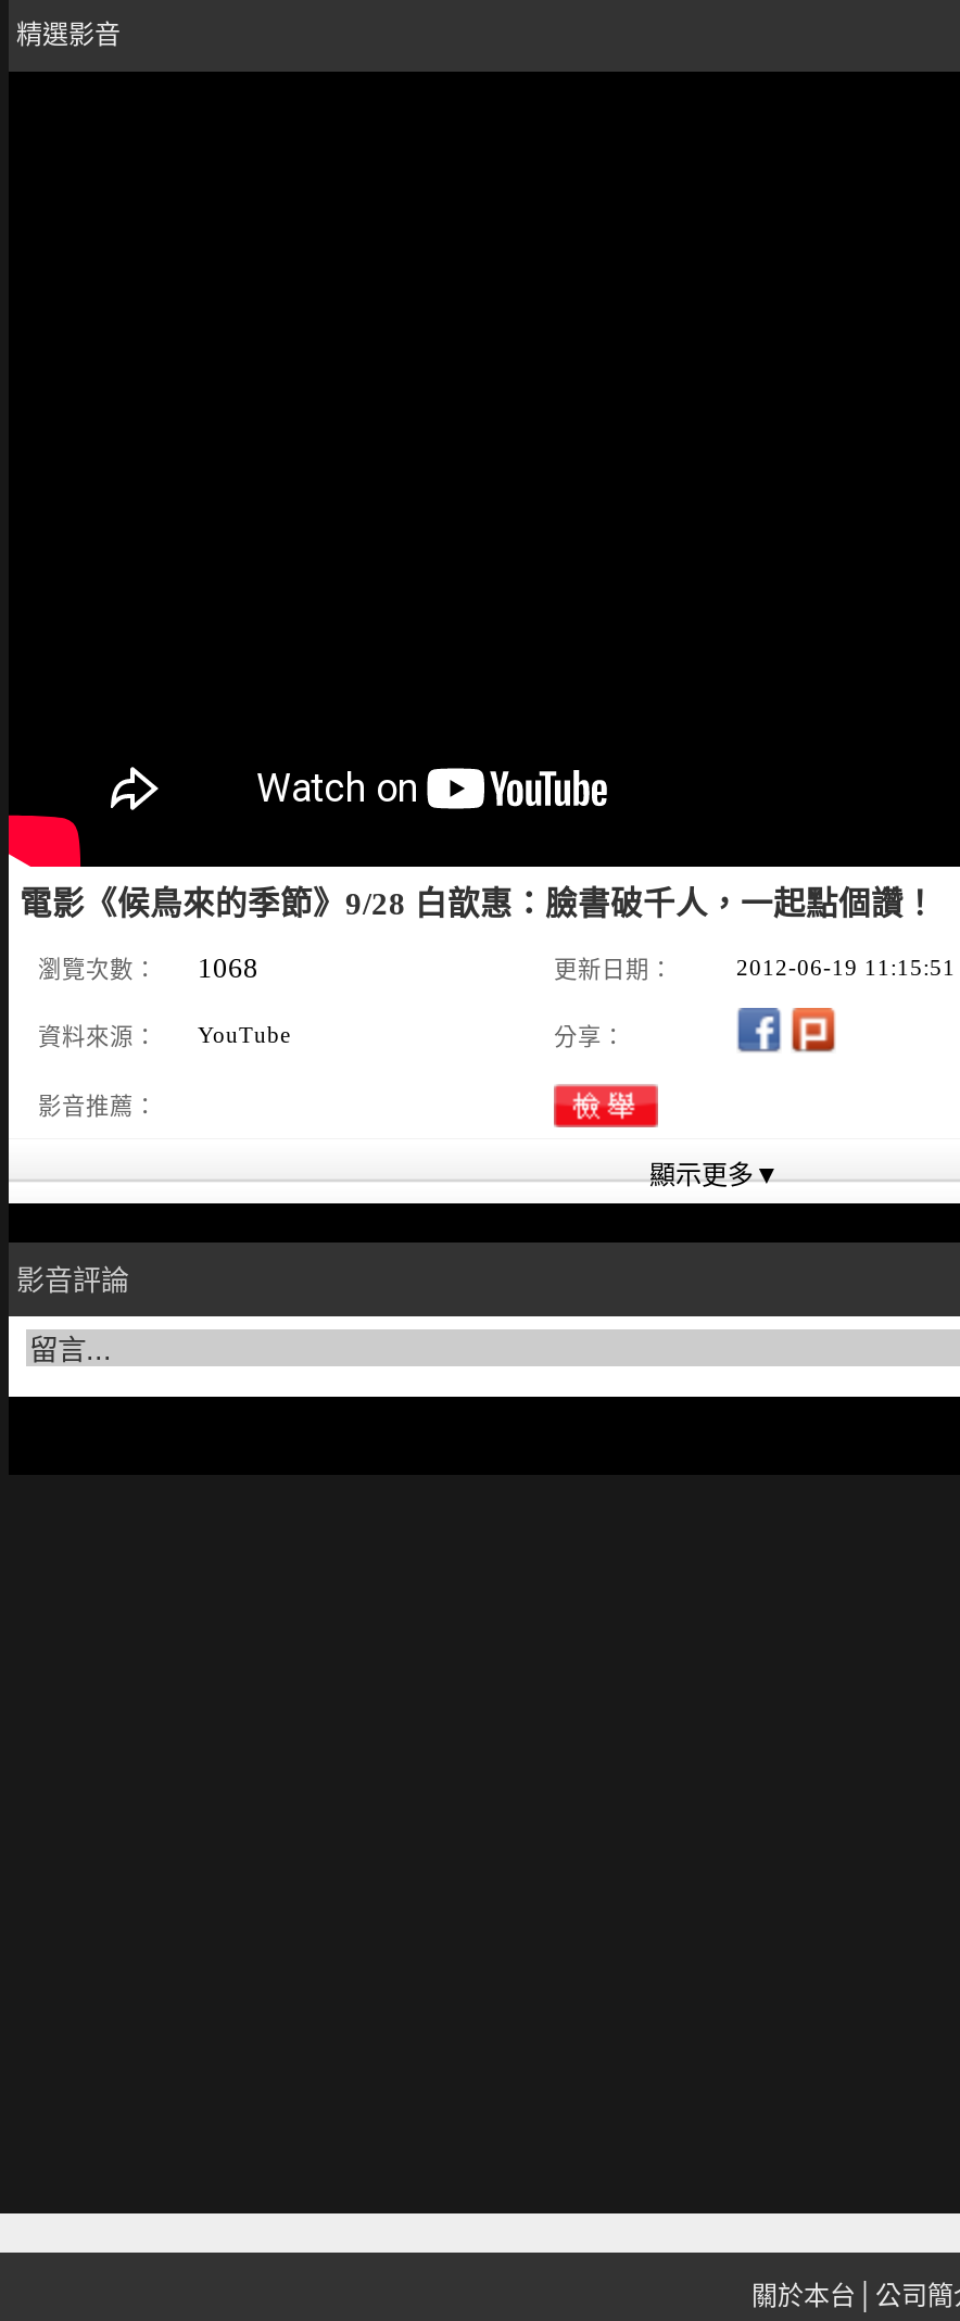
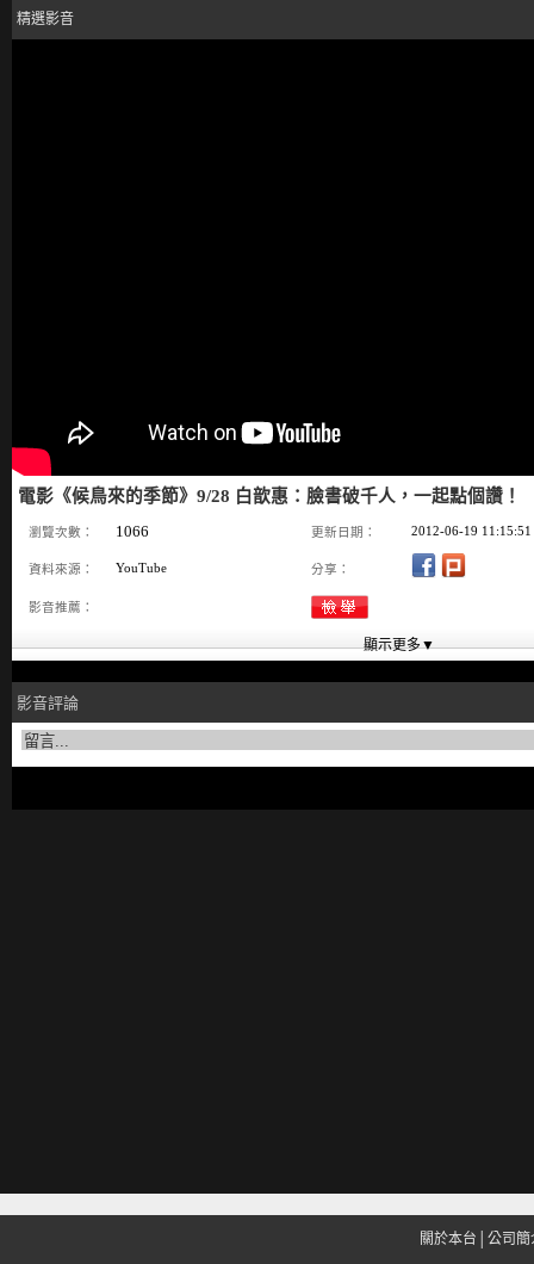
[38,951,258,984] 瀏覽次數： 1068 -> [28,522,149,540] 瀏覽次數： 1066

